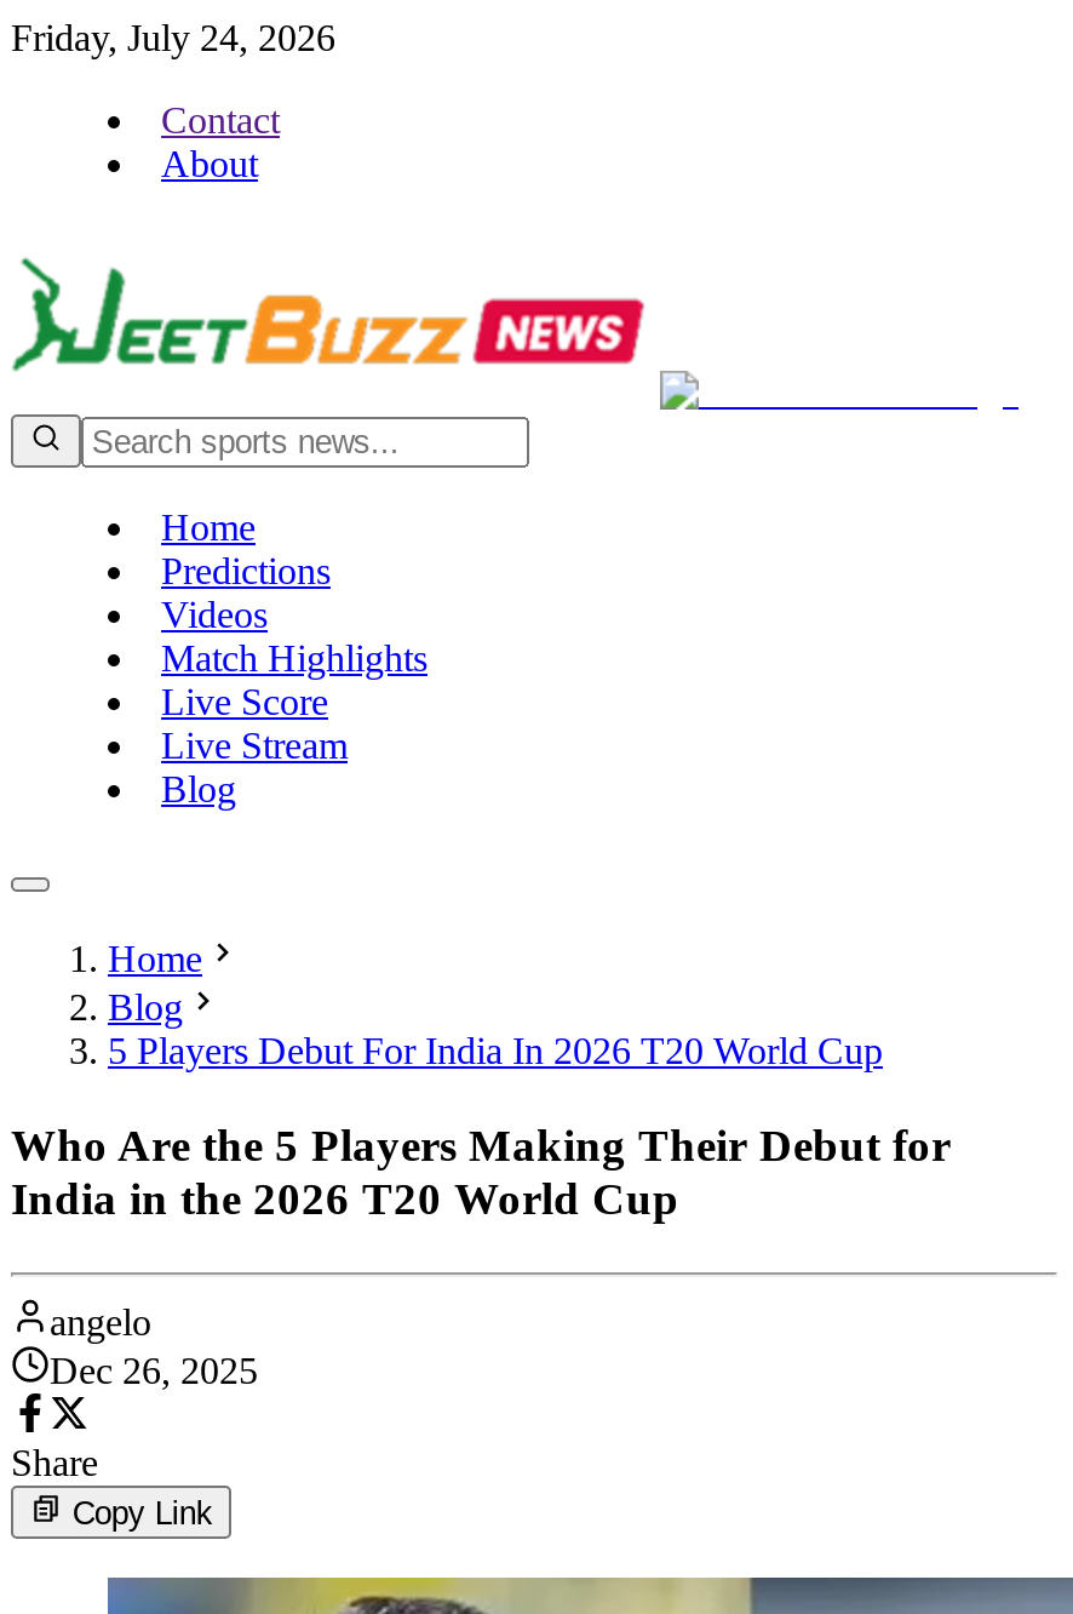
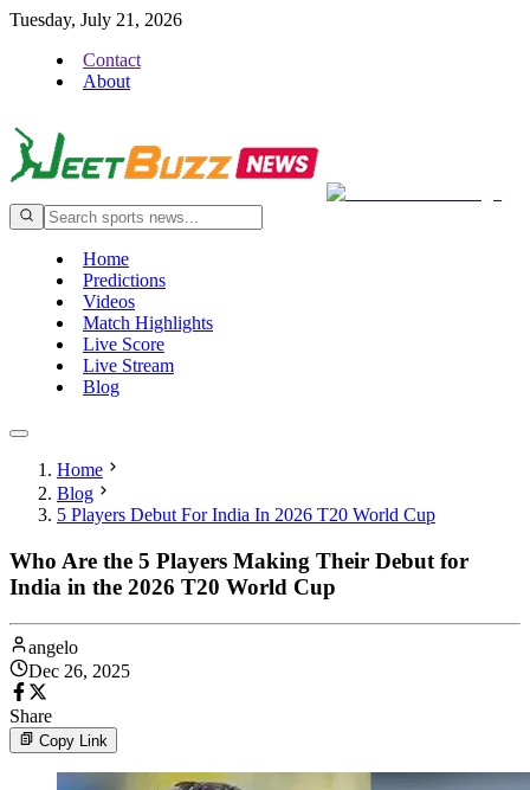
[11,17,335,58] Friday, July 24, 2026 -> [9,9,182,30] Tuesday, July 21, 2026

